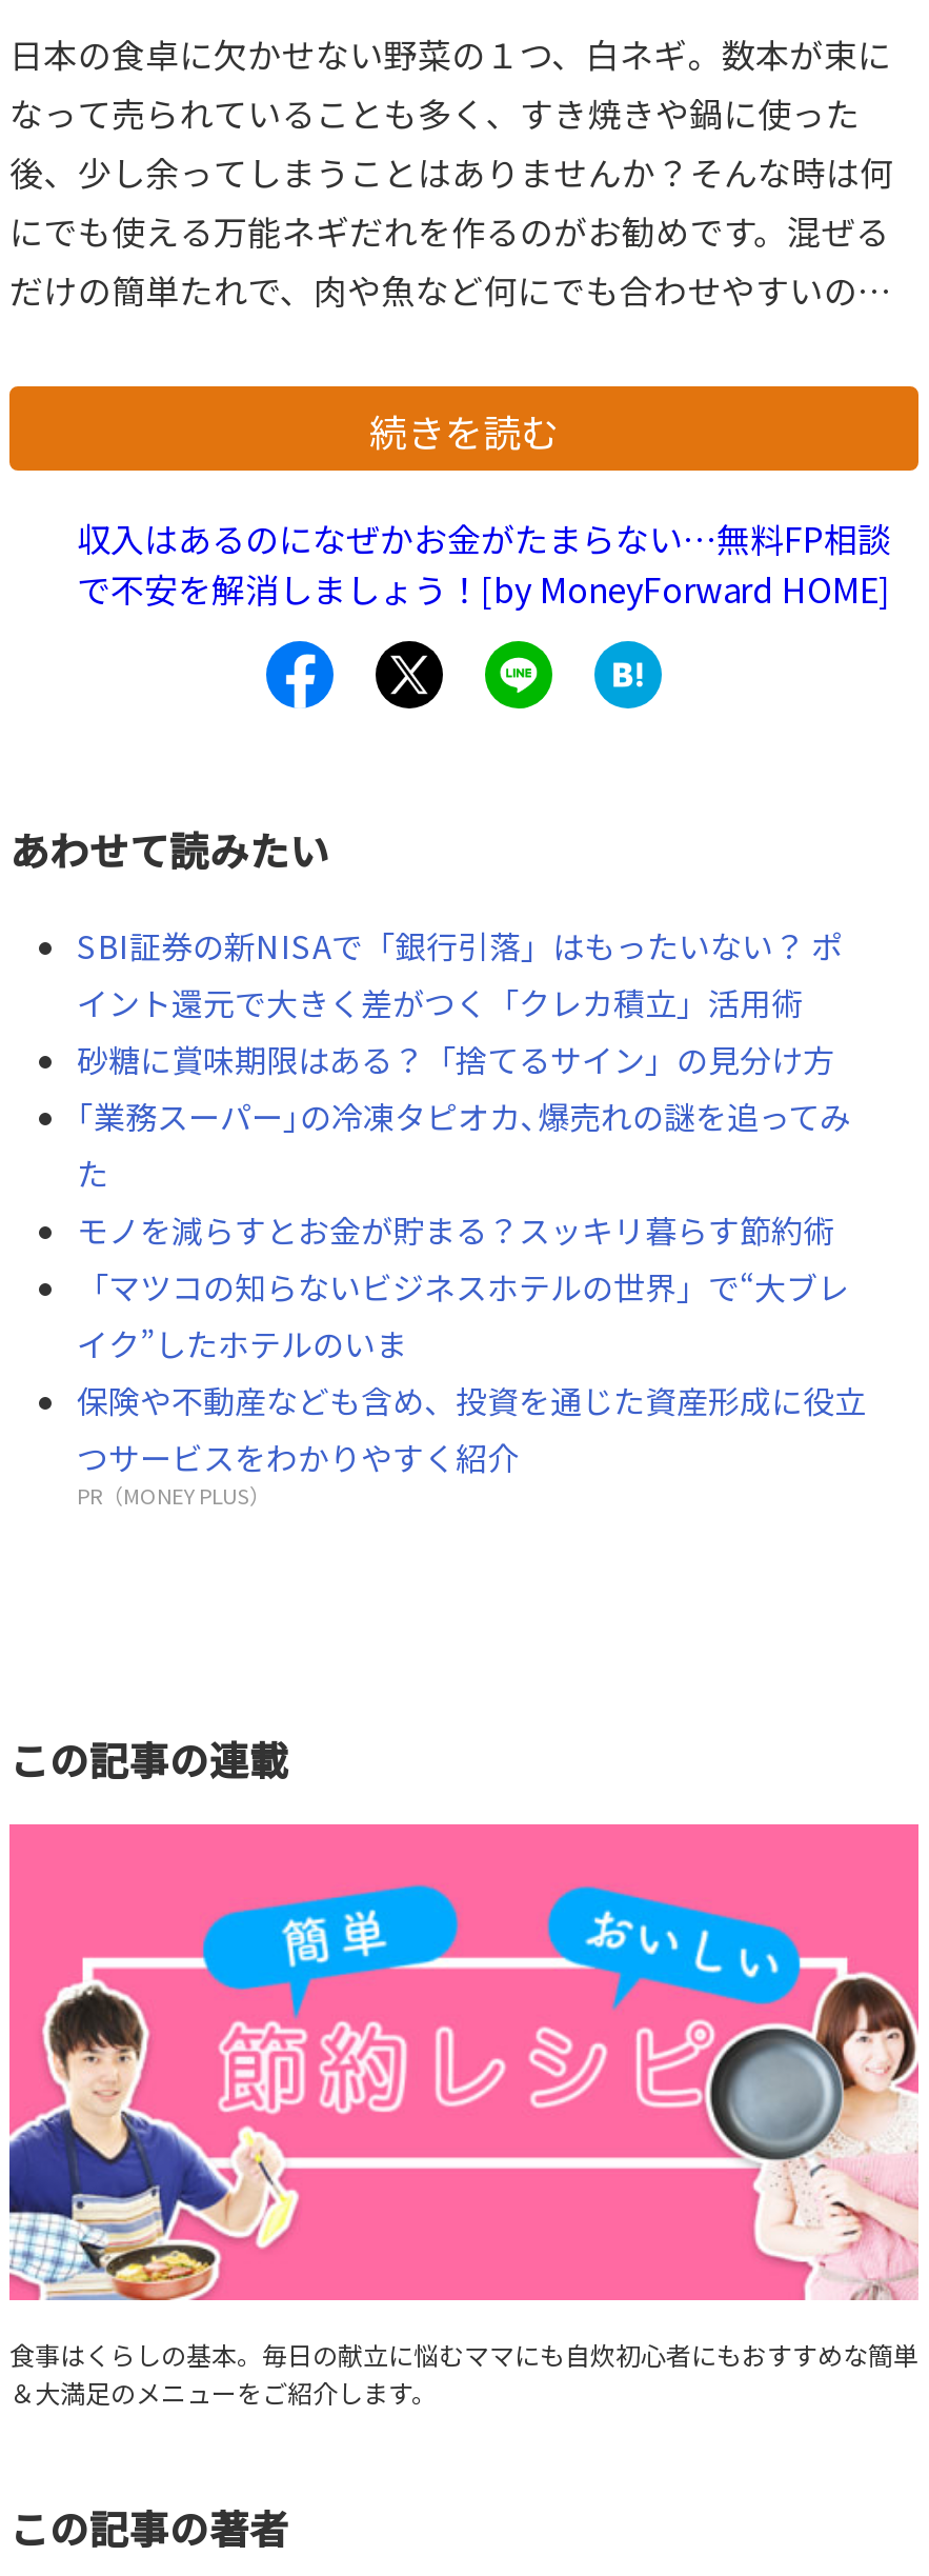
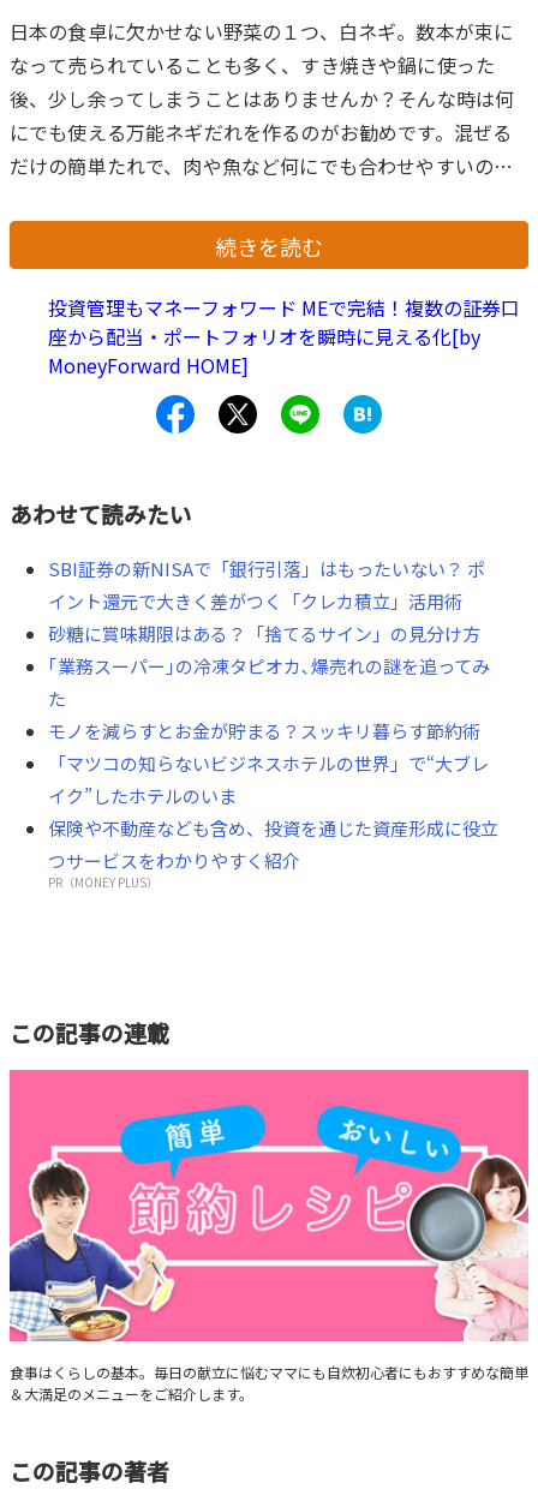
[77,513,891,614] 収入はあるのになぜかお金がたまらない…無料FP相談 | で不安を解消しましょう！[by MoneyForward HOME] -> [48,293,520,379] 投資管理もマネーフォワード MEで完結！複数の証券口 | 座から配当・ポートフォリオを瞬時に見える化[by | MoneyForward HOME]

